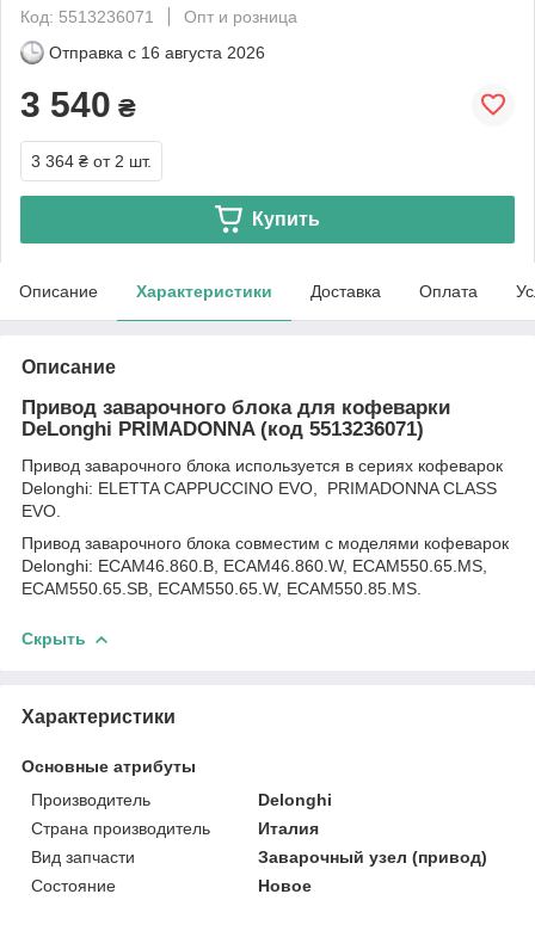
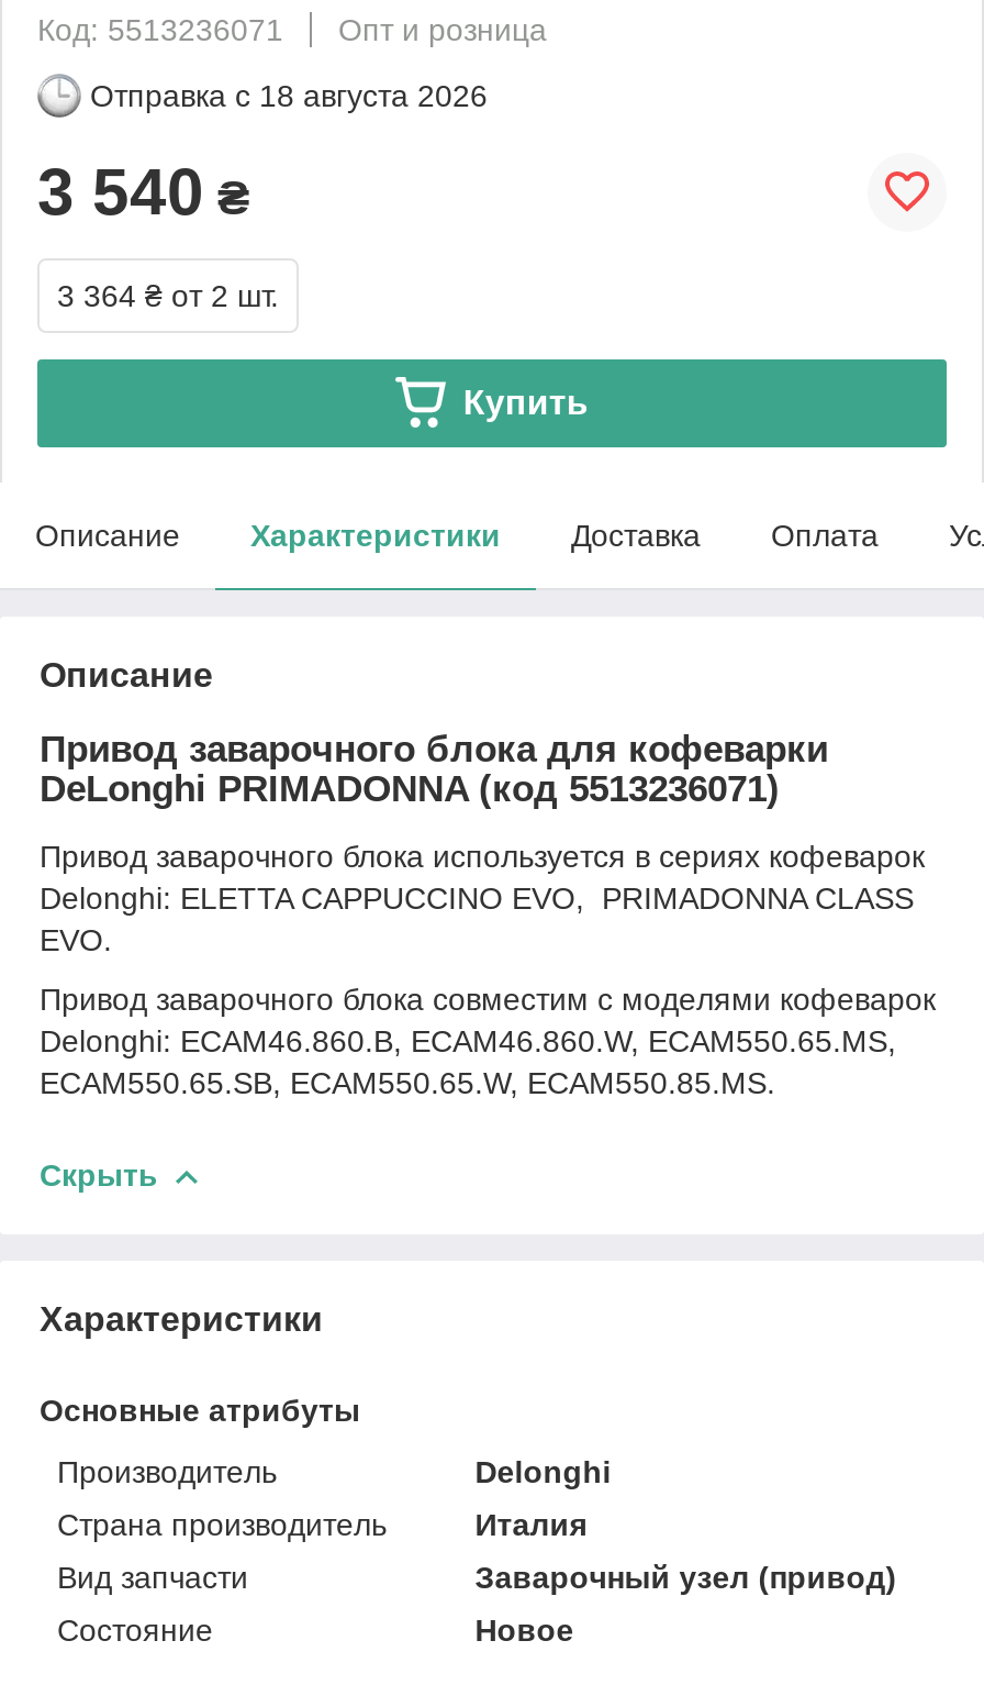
[49,43,265,62] Отправка с 16 августа 2026 -> [90,78,488,113] Отправка с 18 августа 2026

